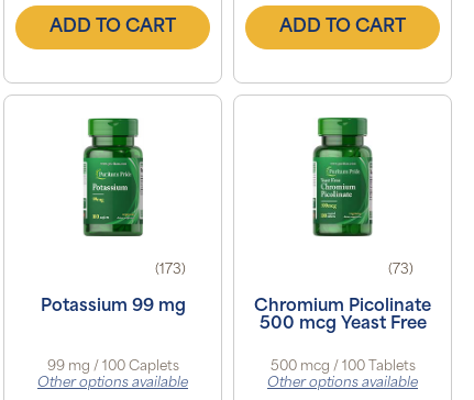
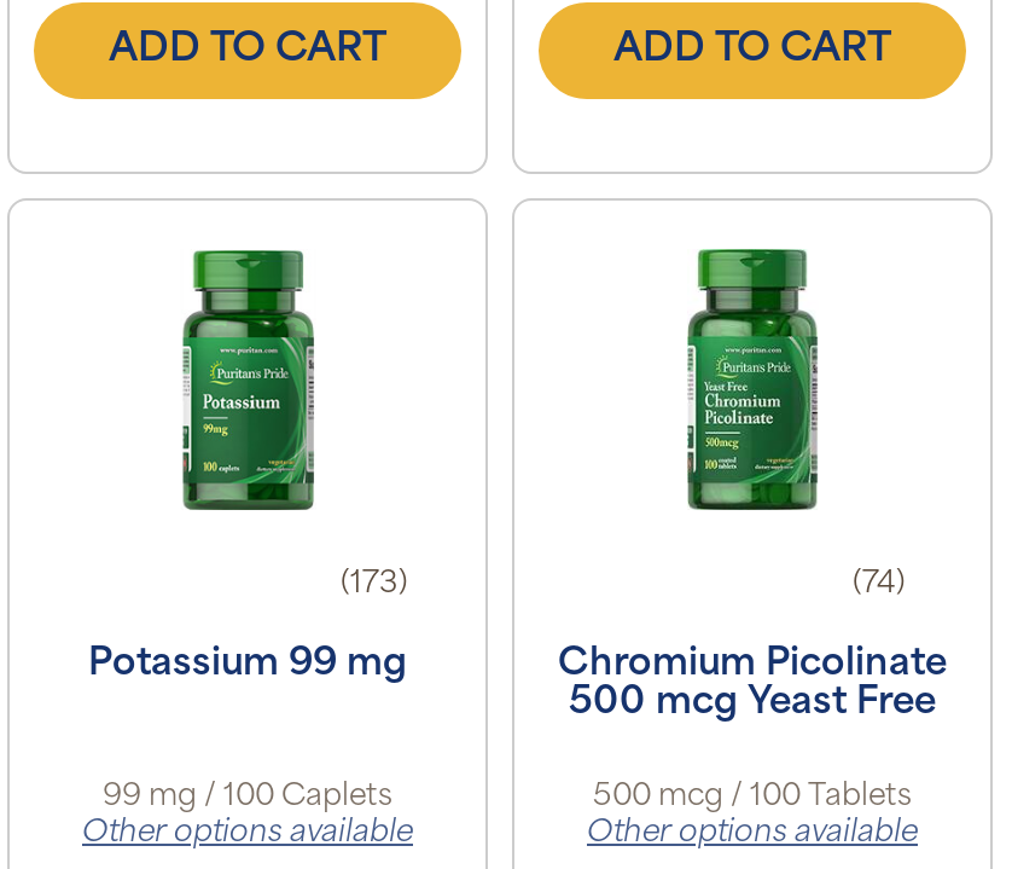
[388,264,413,277] (73) -> [853,571,906,600] (74)

